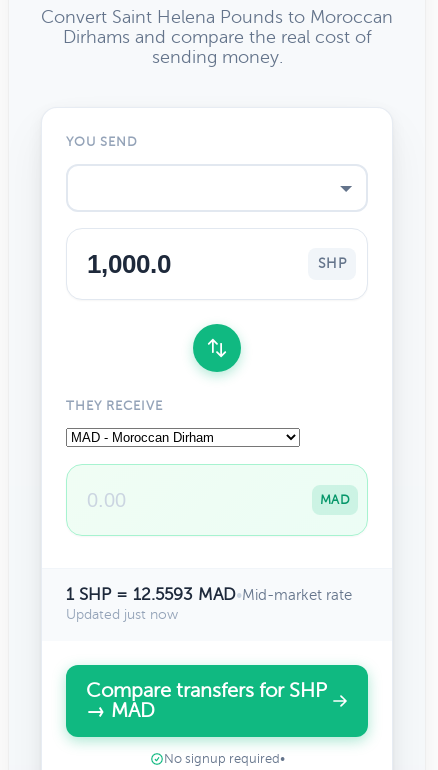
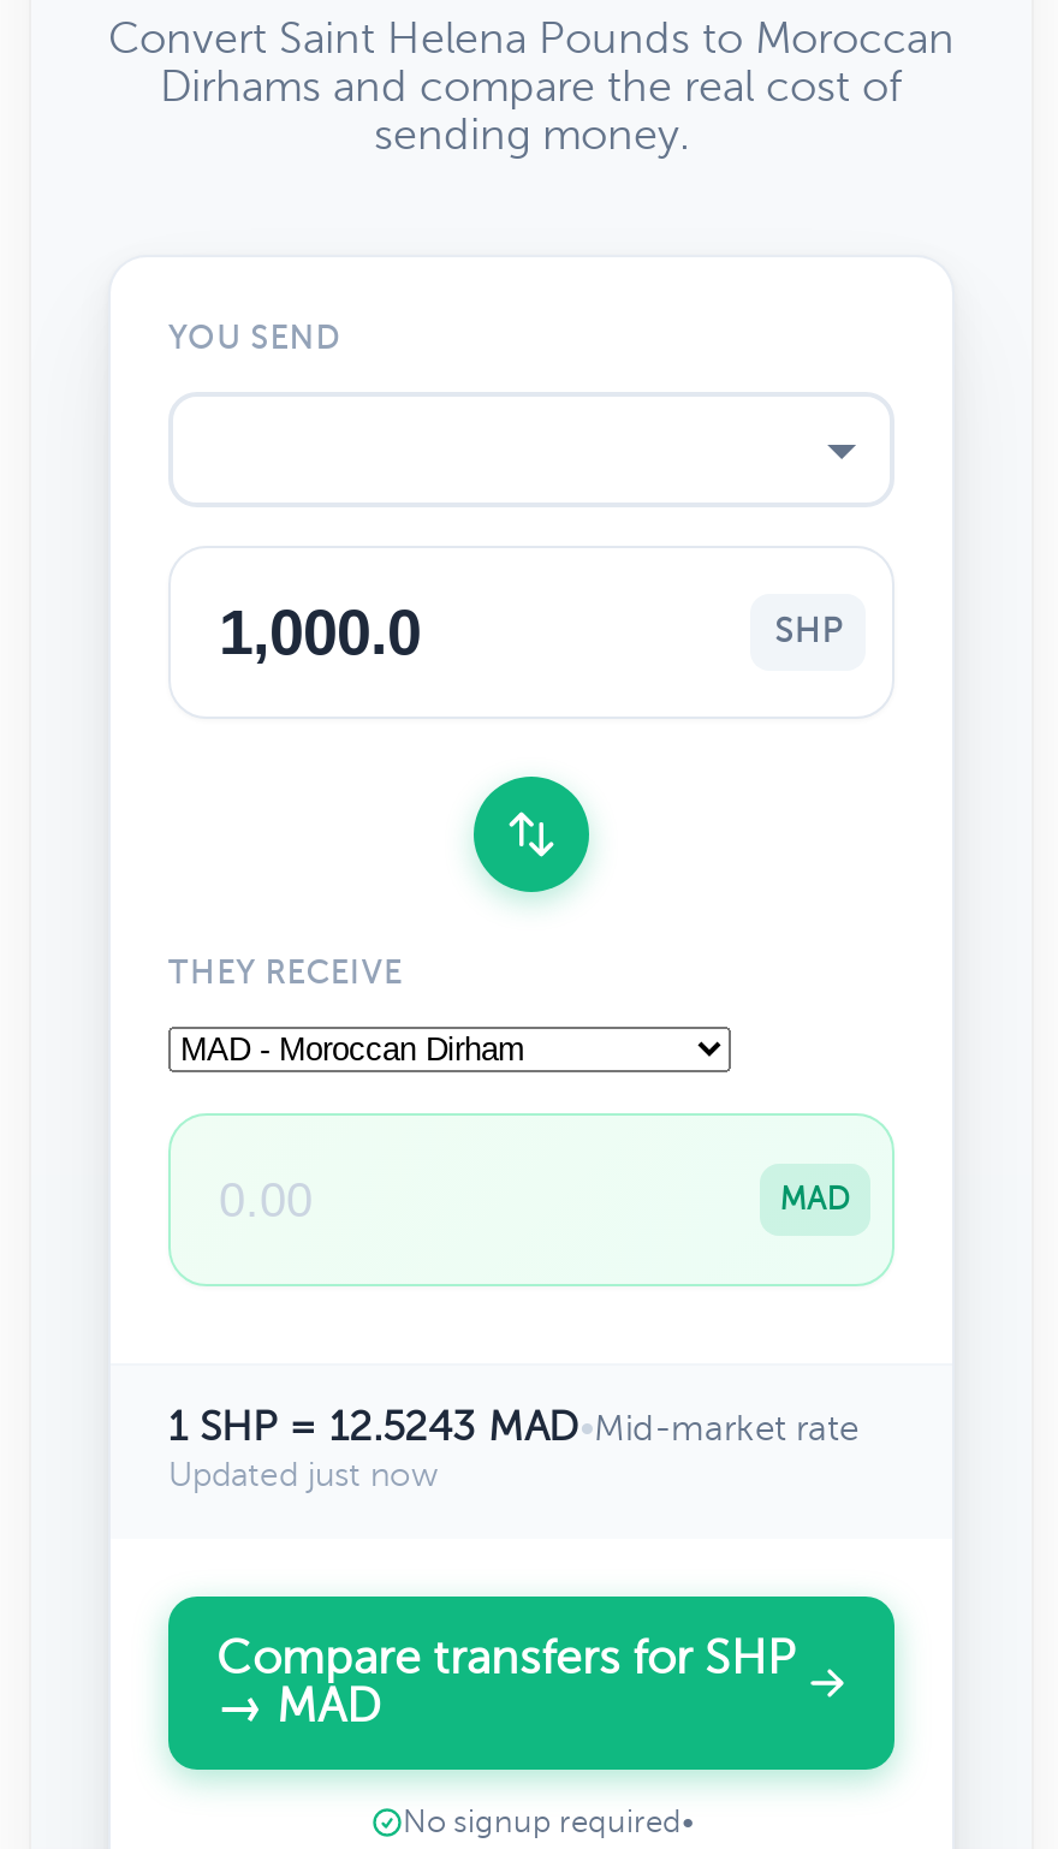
[66,585,352,604] 1 SHP = 12.5593 MAD • Mid-market rate -> [168,1404,858,1450] 1 SHP = 12.5243 MAD • Mid-market rate

